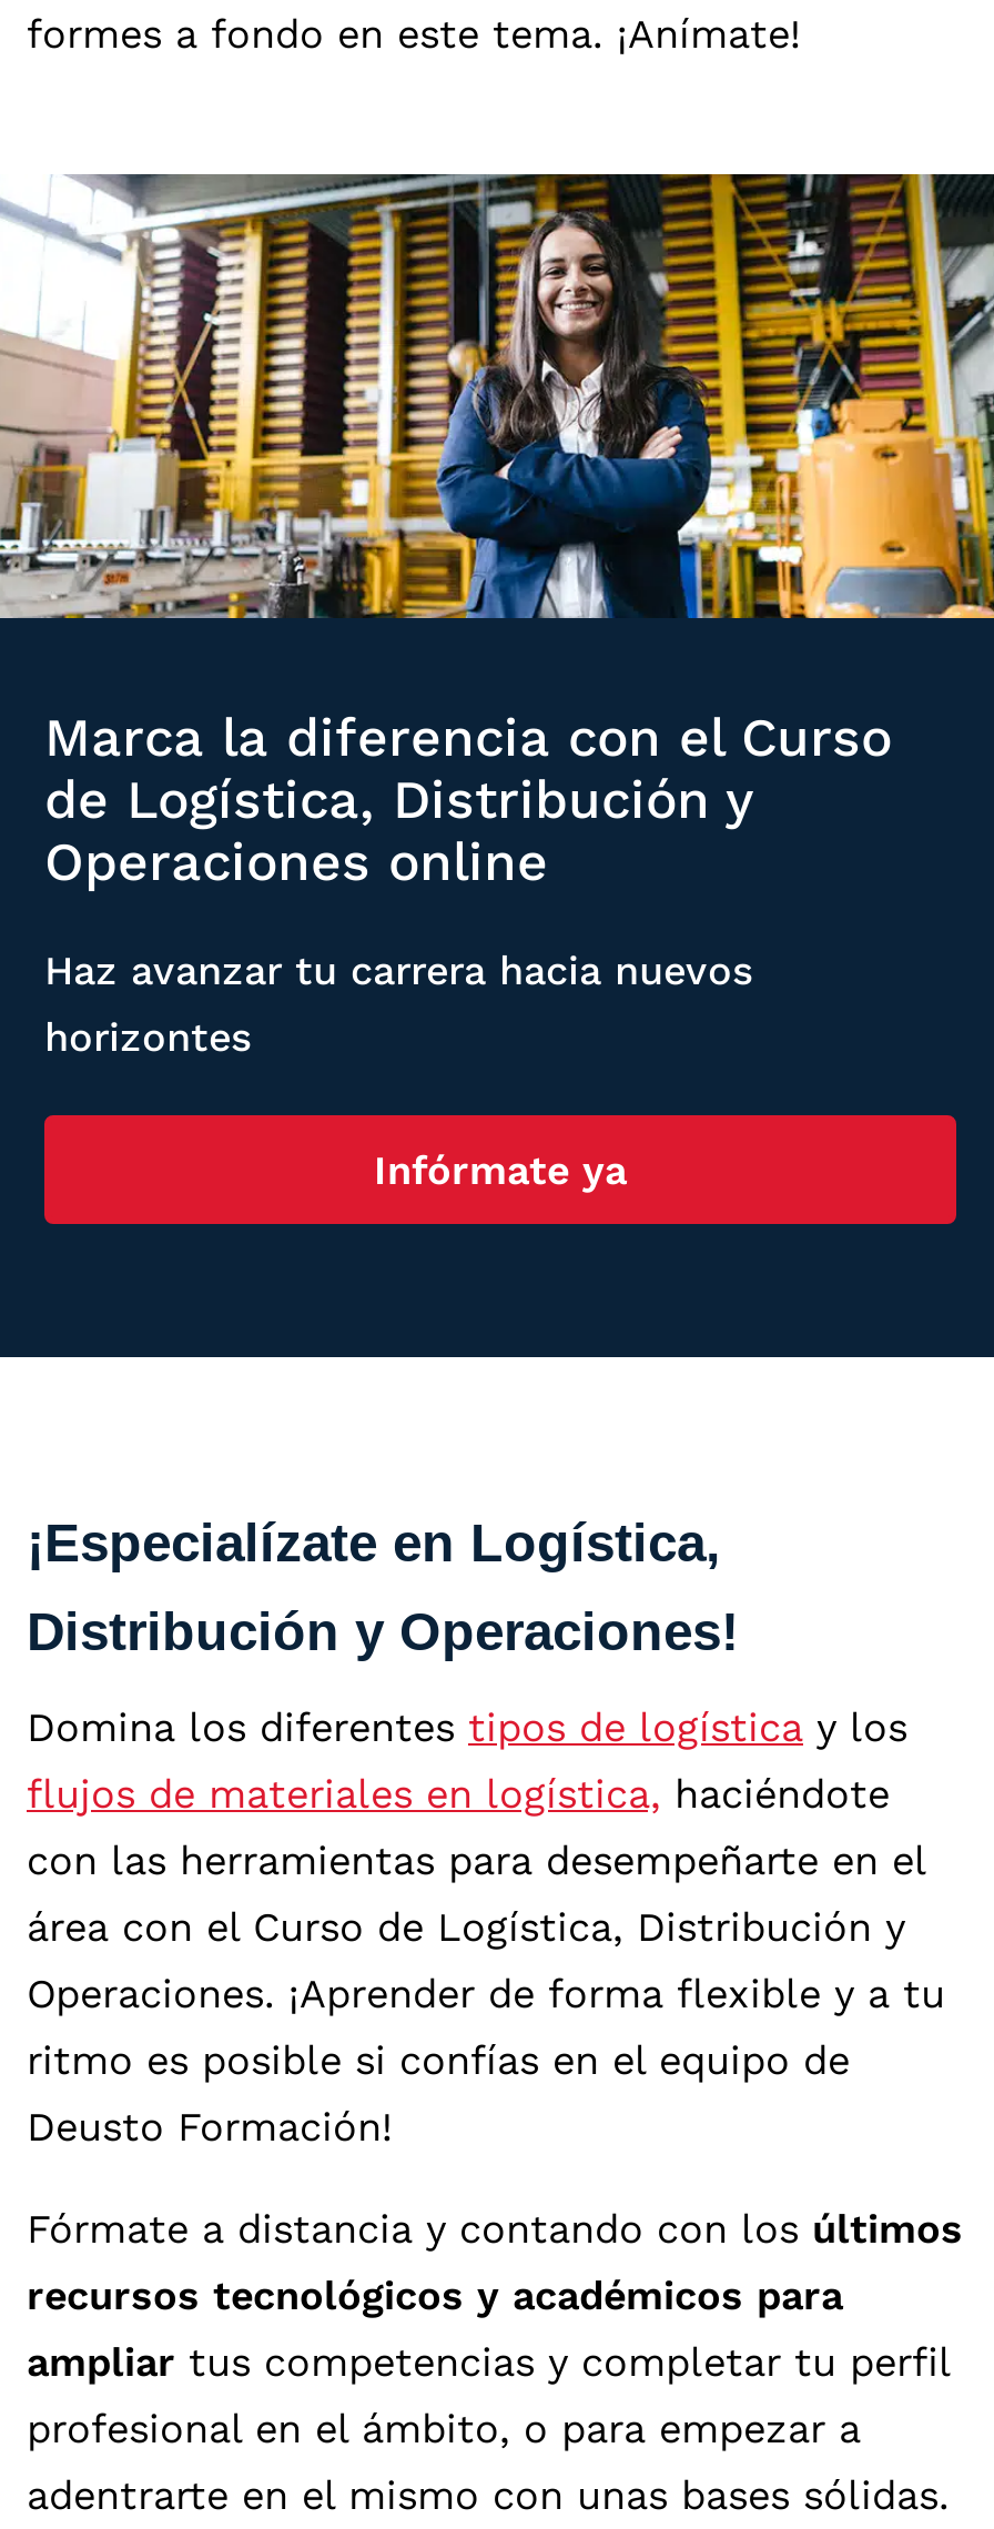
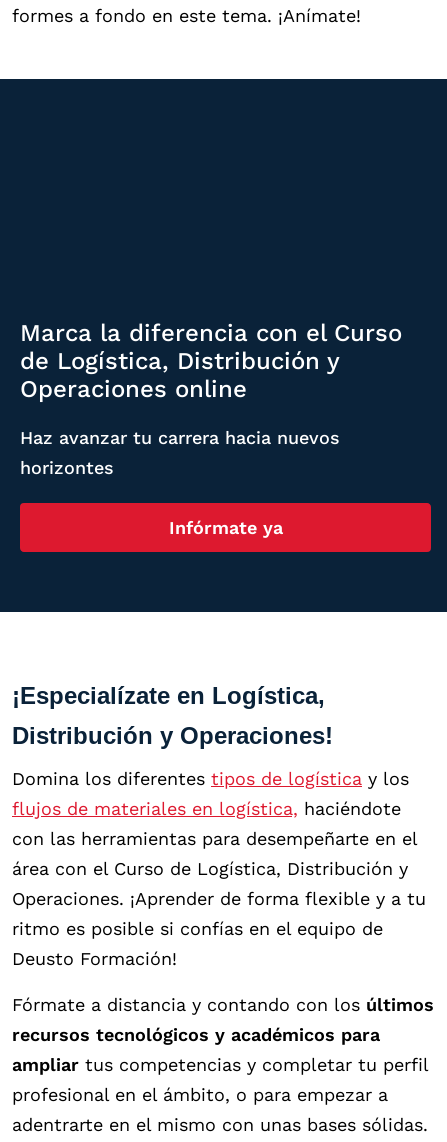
[7,172,987,620] [image] -> none

